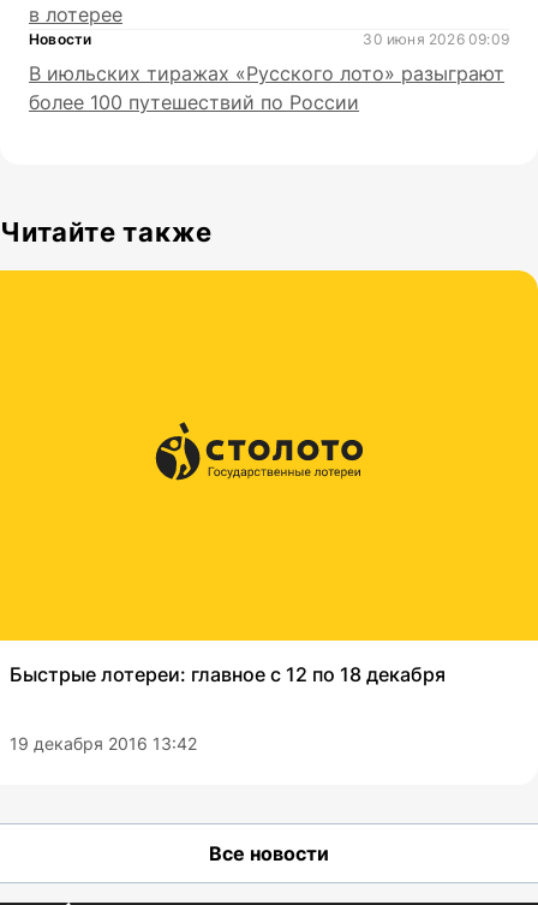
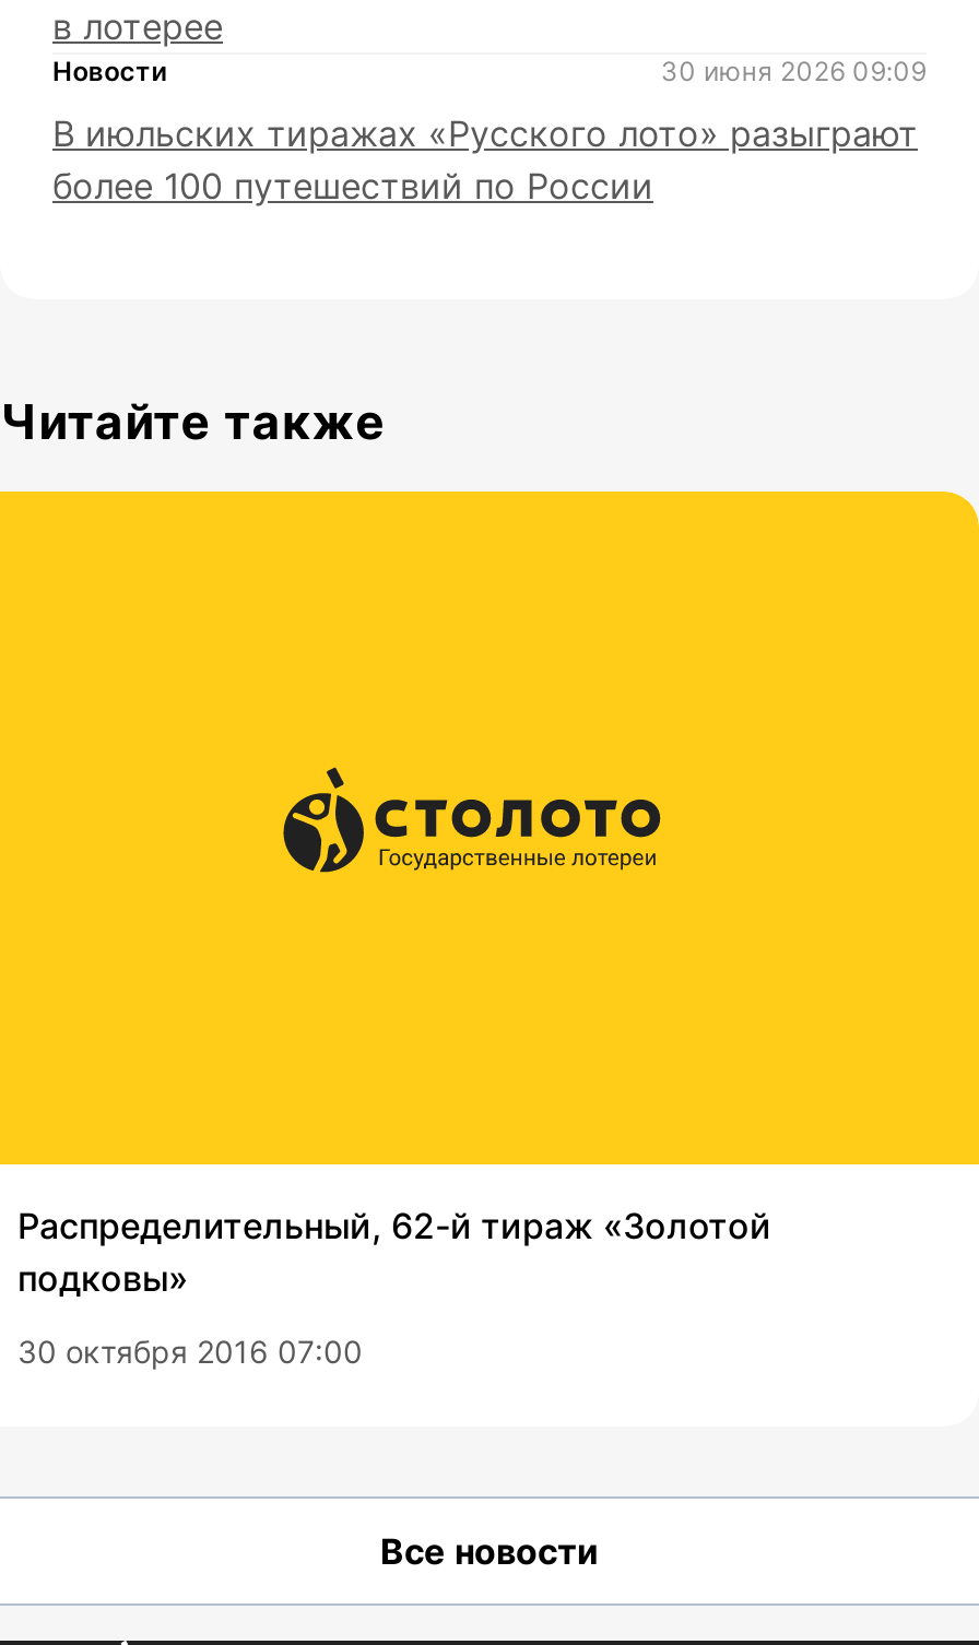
[10,663,446,687] Быстрые лотереи: главное с 12 по 18 декабря -> [17,1205,771,1301] Распределительный, 62-й тираж «Золотой | подковы»
[10,734,197,754] 19 декабря 2016 13:42 -> [17,1334,363,1371] 30 октября 2016 07:00

